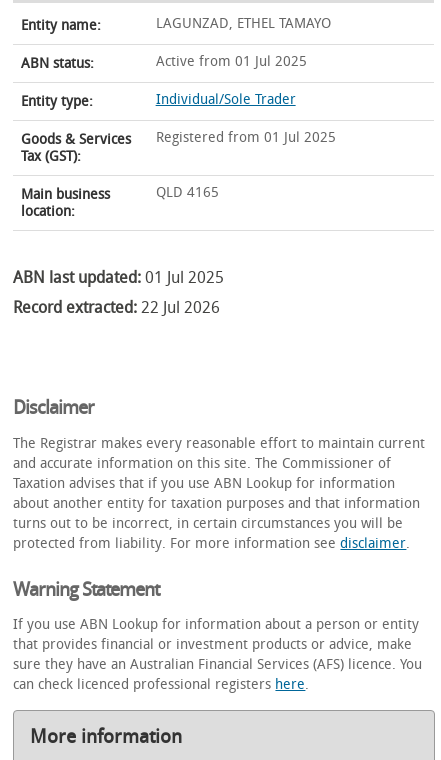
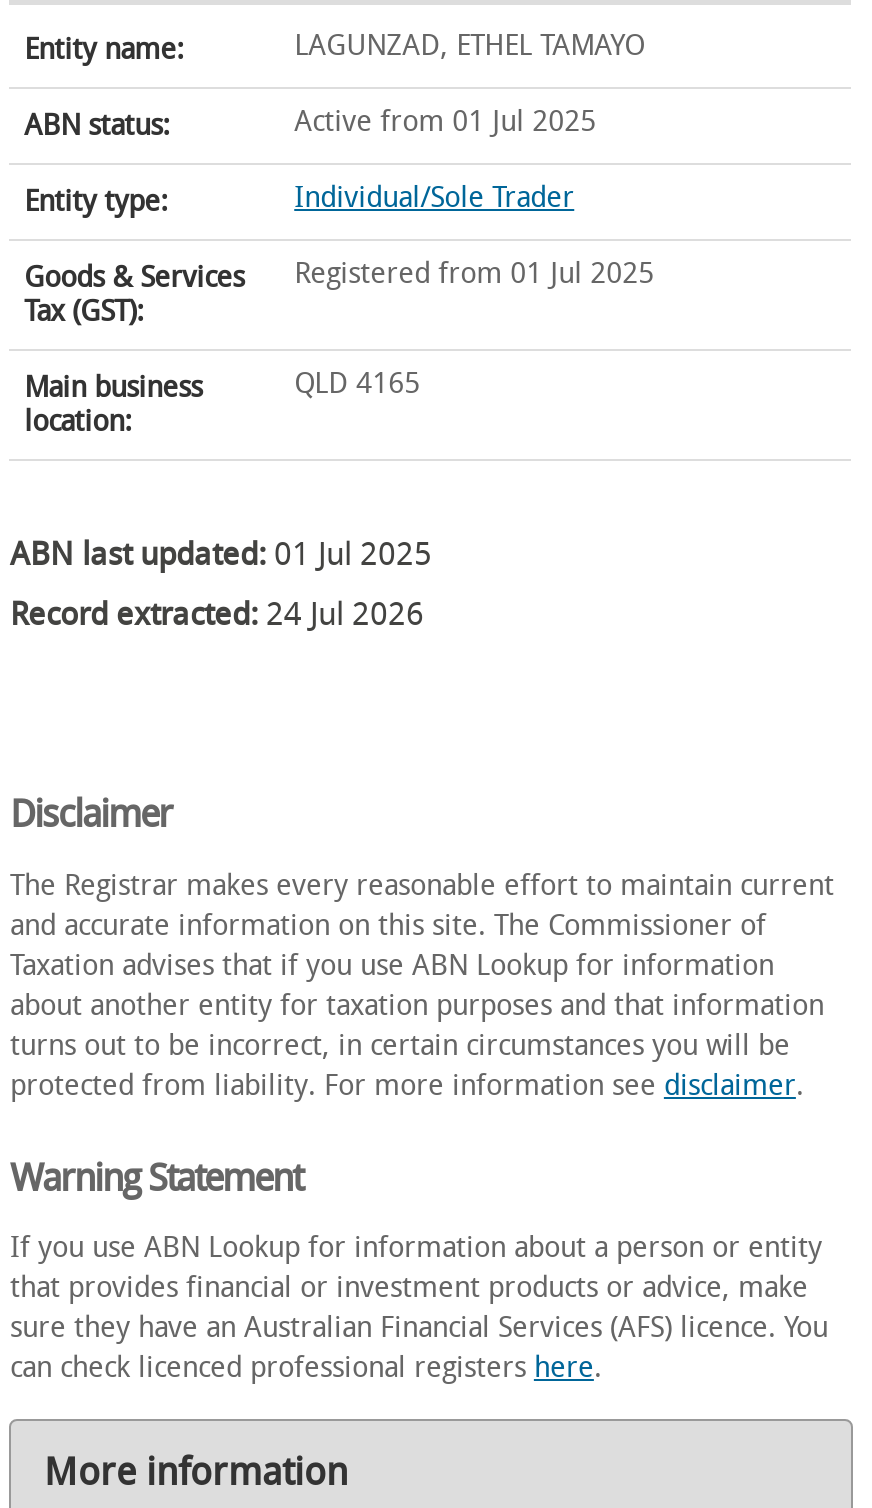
[13,298,220,317] Record extracted: 22 Jul 2026 -> [10,595,424,633] Record extracted: 24 Jul 2026

